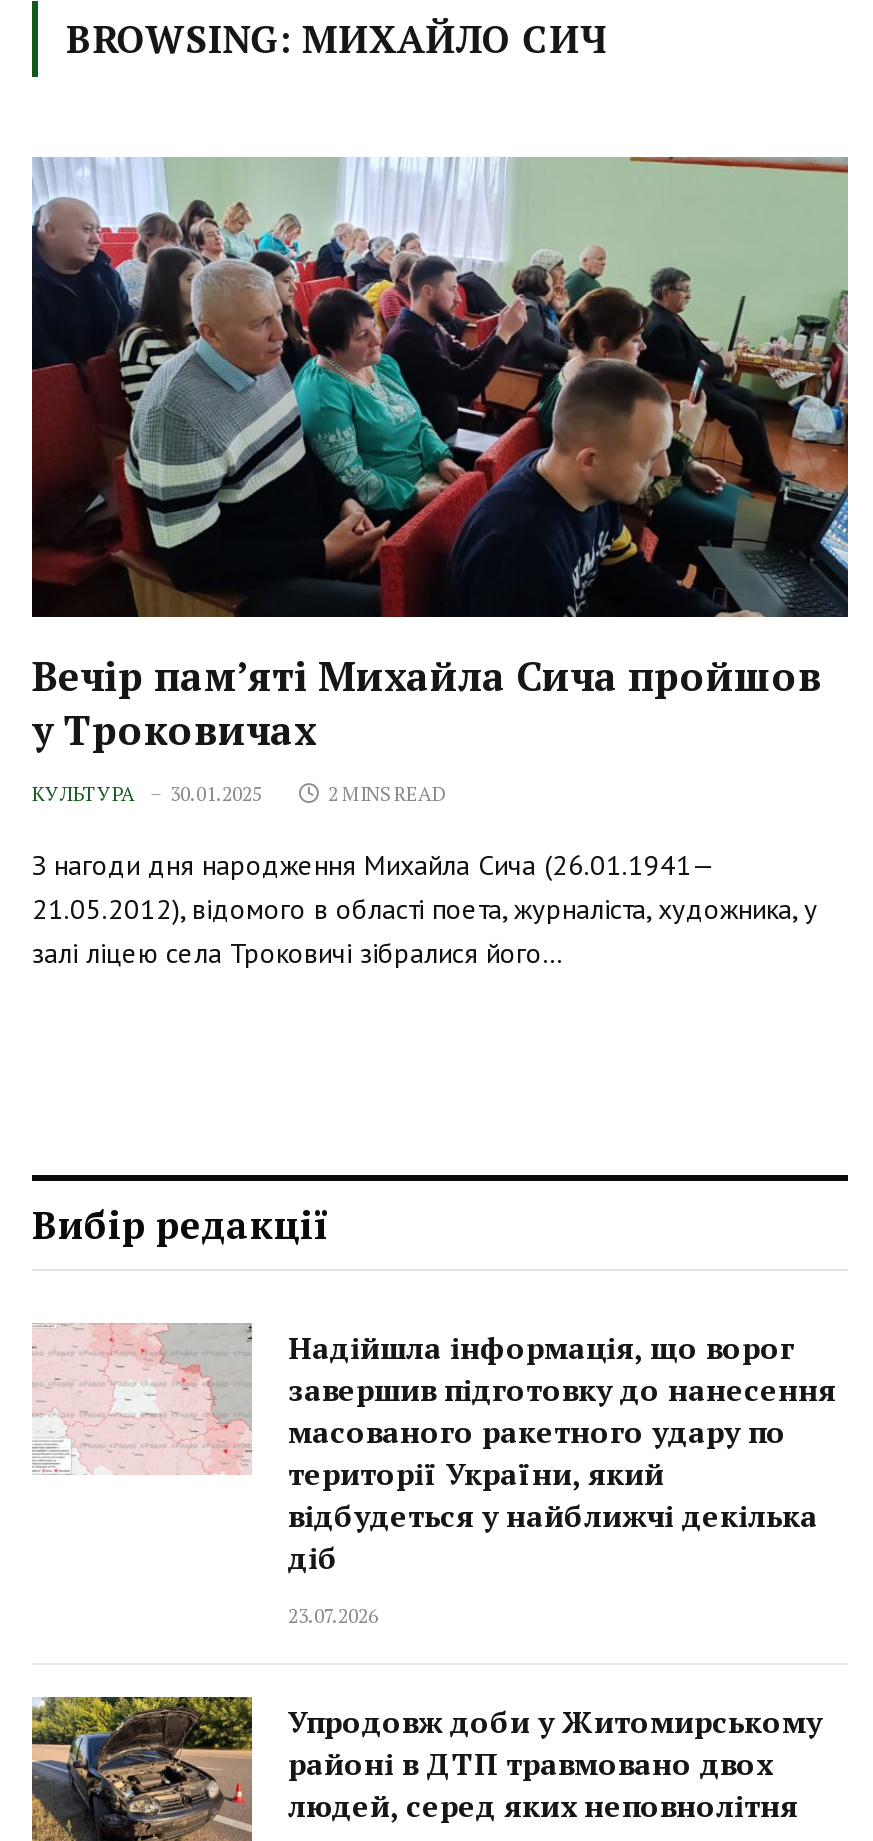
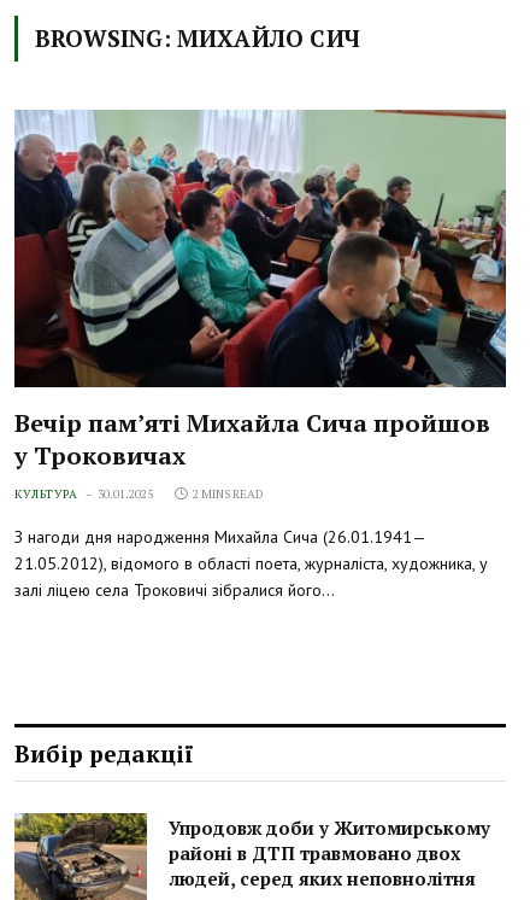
[32,1323,836,1628] [image] | Надійшла інформація, що ворог | завершив підготовку до нанесення | масованого ракетного удару по | території України, який | відбудеться у найближчі декілька | діб | 23.07.2026 -> none

